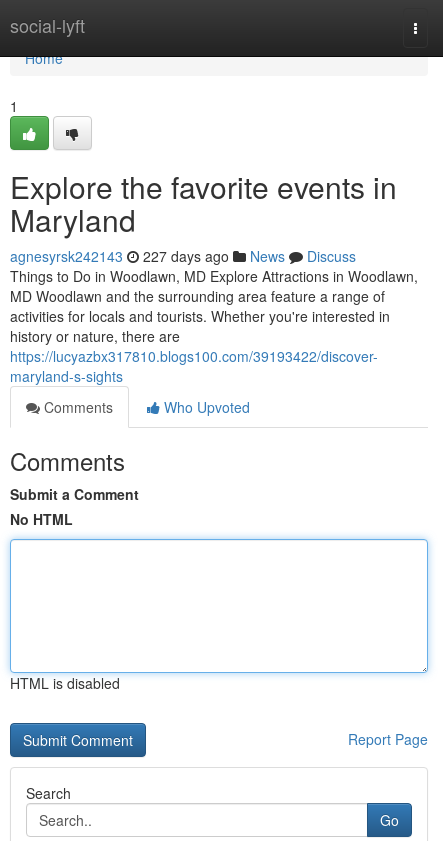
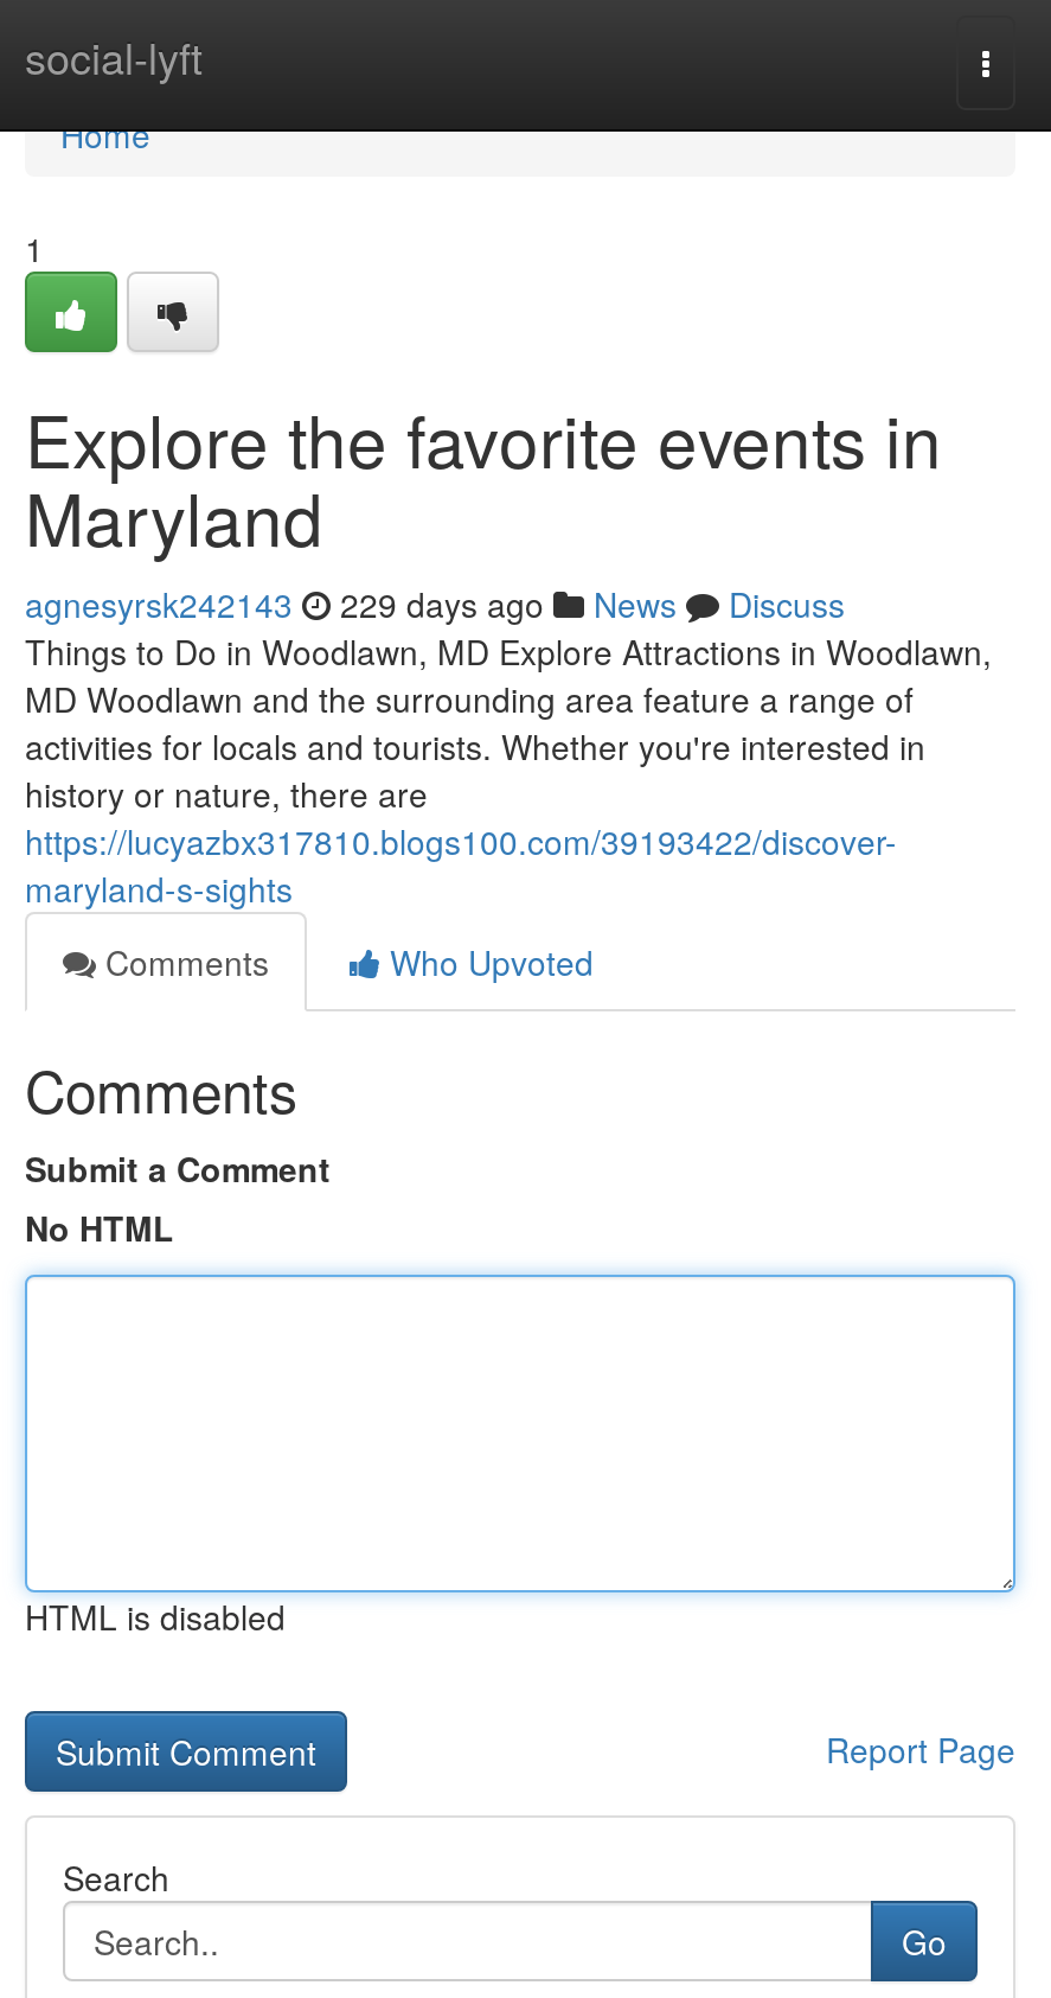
[10,246,356,266] agnesyrsk242143 227 days ago News Discuss -> [25,580,845,627] agnesyrsk242143 229 days ago News Discuss

